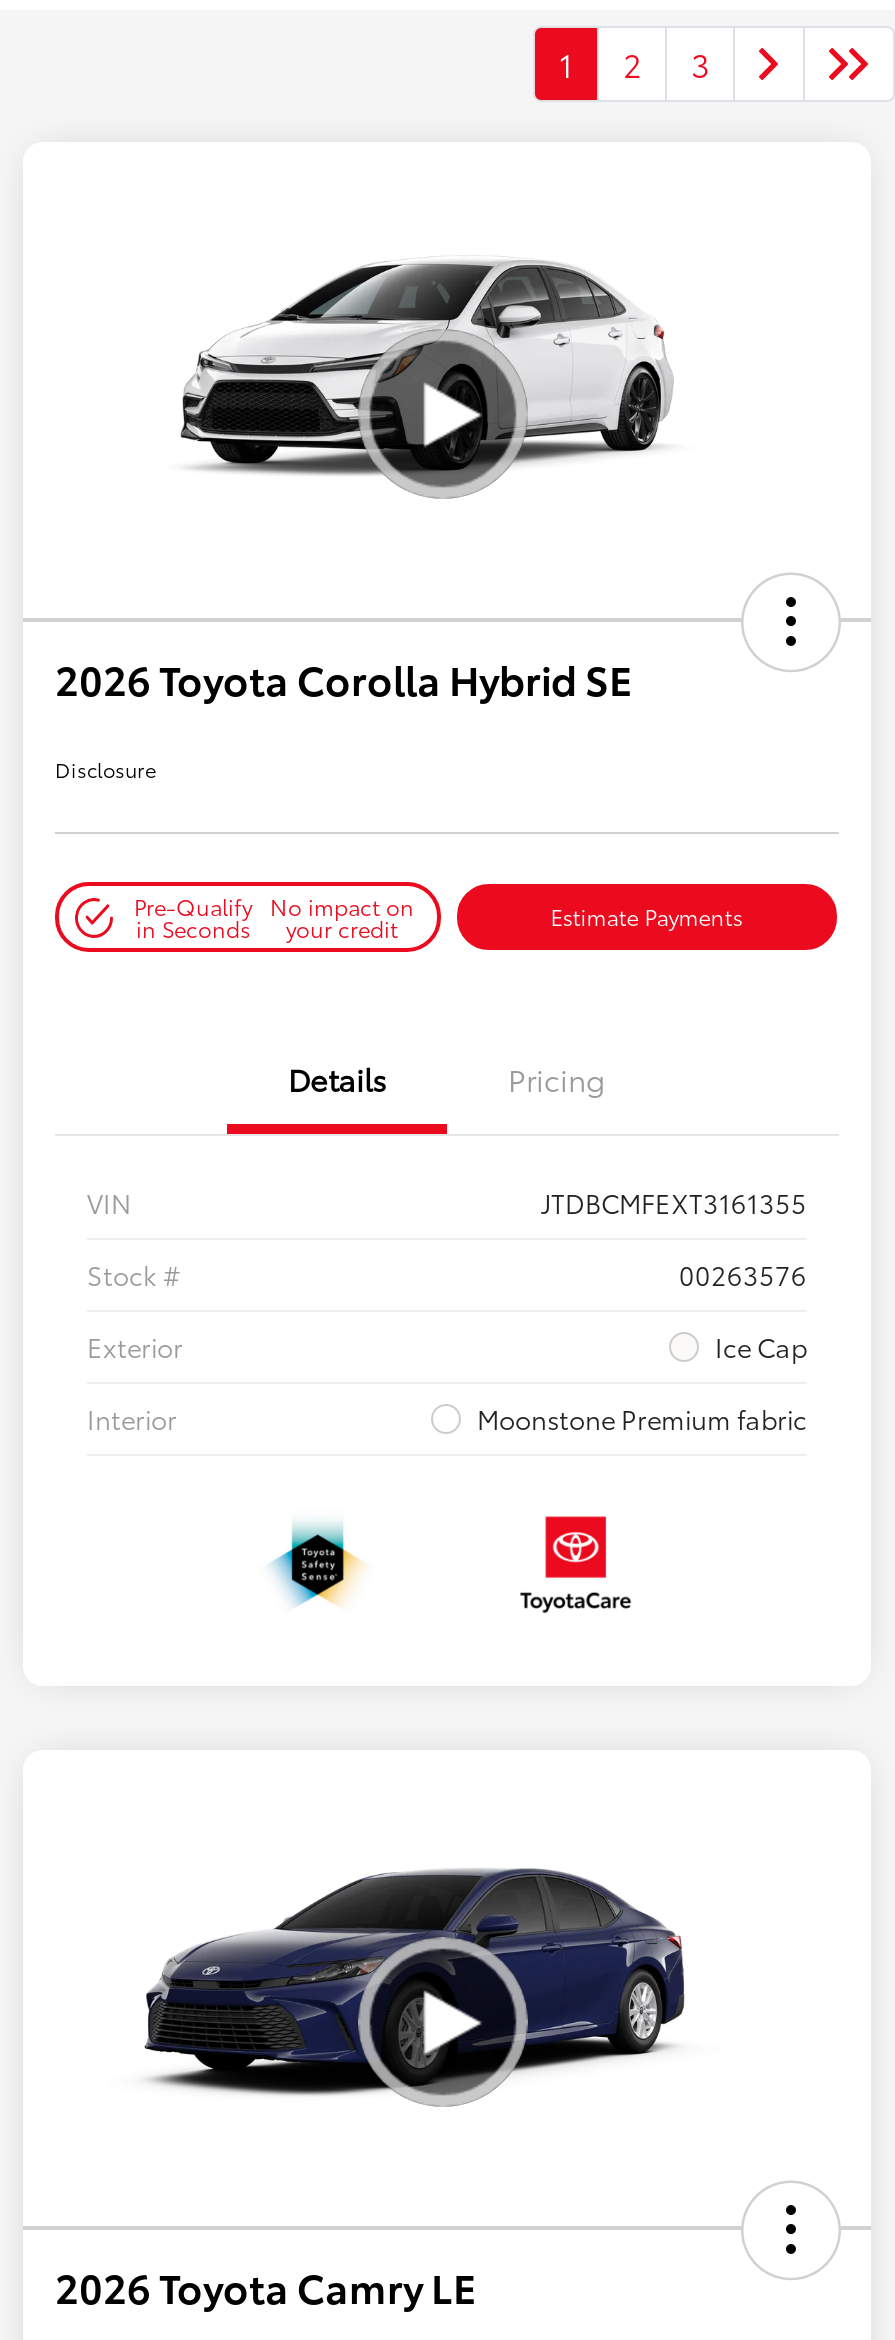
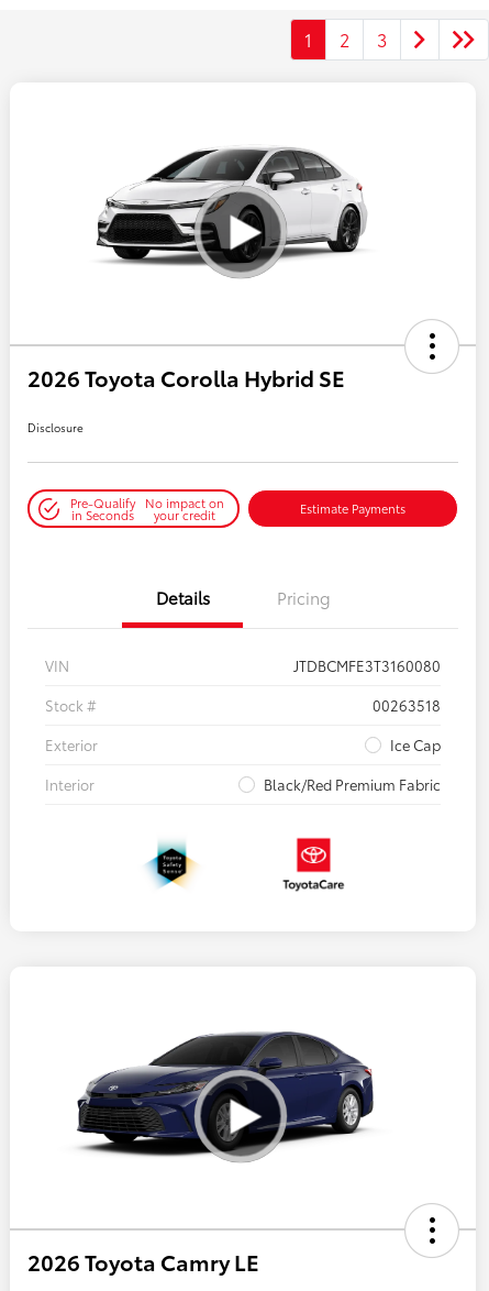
[541,1184,807,1220] JTDBCMFEXT3161355 -> [293,656,441,675] JTDBCMFE3T3160080
[679,1256,807,1292] 00263576 -> [373,695,441,715] 00263518
[477,1400,807,1436] Moonstone Premium fabric -> [264,774,441,794] Black/Red Premium Fabric

